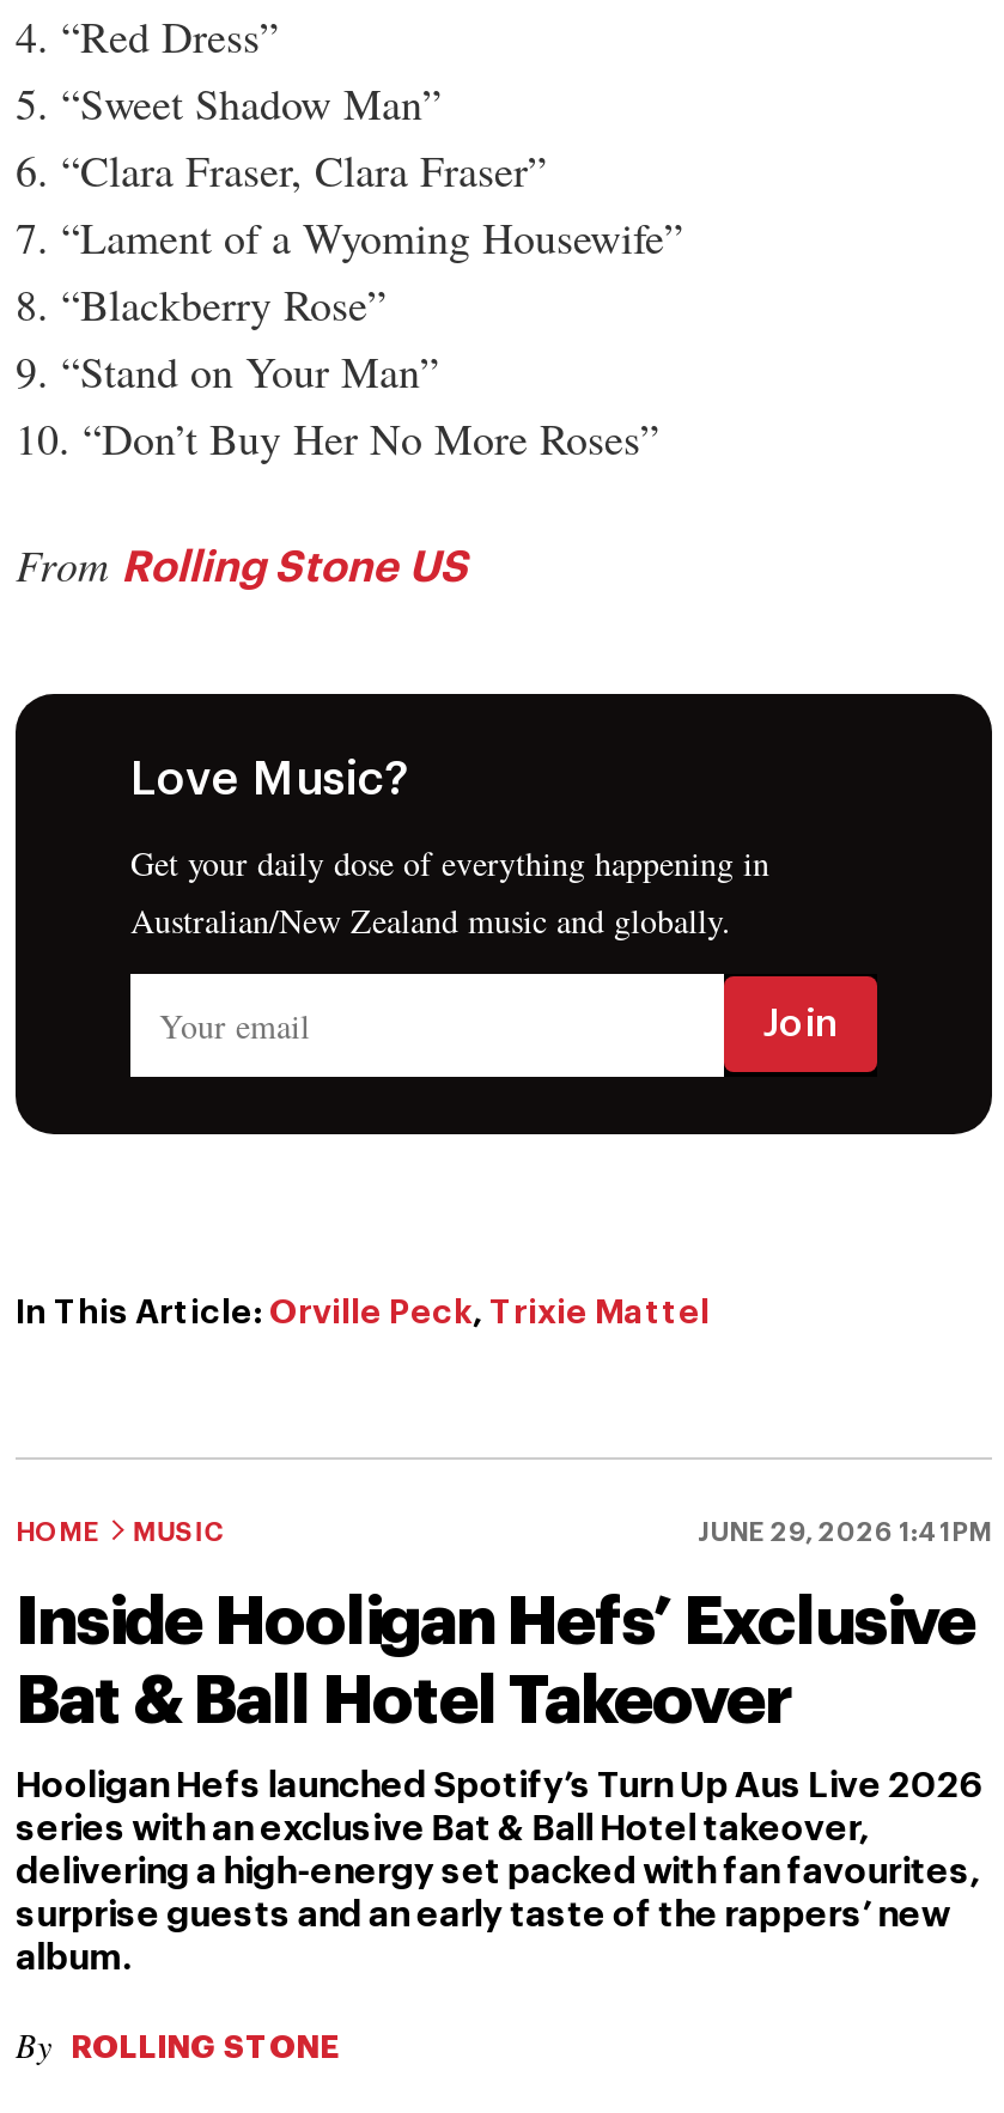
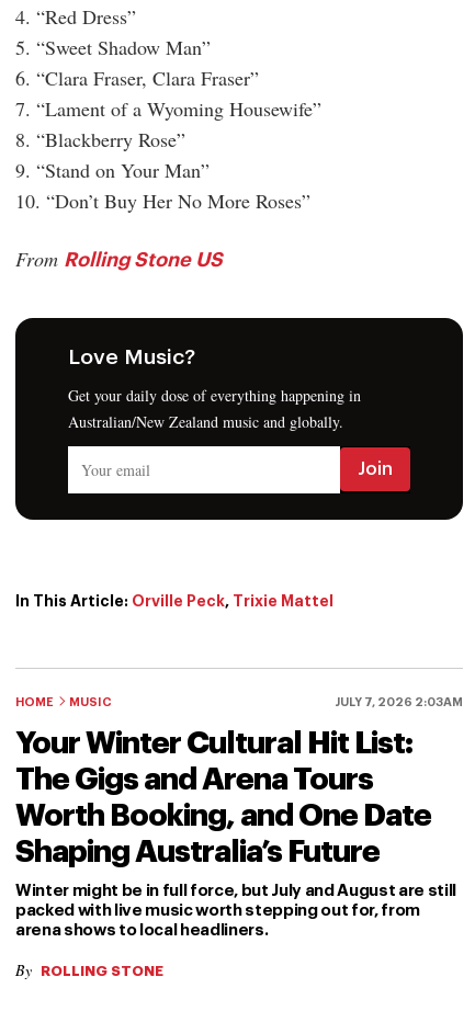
[698,1520,992,1546] JUNE 29, 2026 1:41PM -> [335,696,463,708] JULY 7, 2026 2:03AM
[16,1589,975,1735] Inside Hooligan Hefs’ Exclusive | Bat & Ball Hotel Takeover -> [15,728,431,867] Your Winter Cultural Hit List: | The Gigs and Arena Tours | Worth Booking, and One Date | Shaping Australia’s Future
[16,1768,983,1977] Hooligan Hefs launched Spotify’s Turn Up Aus Live 2026 | series with an exclusive Bat & Ball Hotel takeover, | delivering a high-energy set packed with fan favourites, | surprise guests and an early taste of the rappers’ new | album. -> [15,883,456,939] Winter might be in full force, but July and August are still | packed with live music worth stepping out for, from | arena shows to local headliners.

